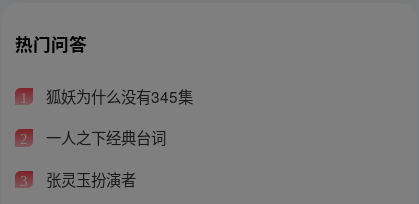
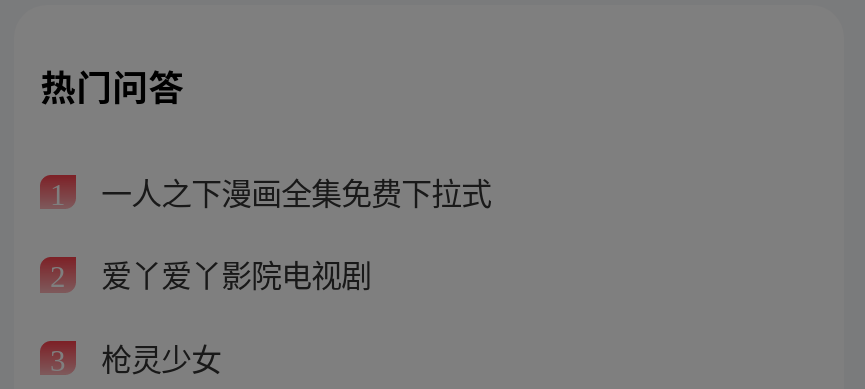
[42,85,193,107] 狐妖为什么没有345集 -> [93,168,491,212] 一人之下漫画全集免费下拉式
[42,126,166,148] 一人之下经典台词 -> [93,252,371,296] 爱丫爱丫影院电视剧
[42,168,136,190] 张灵玉扮演者 -> [93,335,221,379] 枪灵少女

